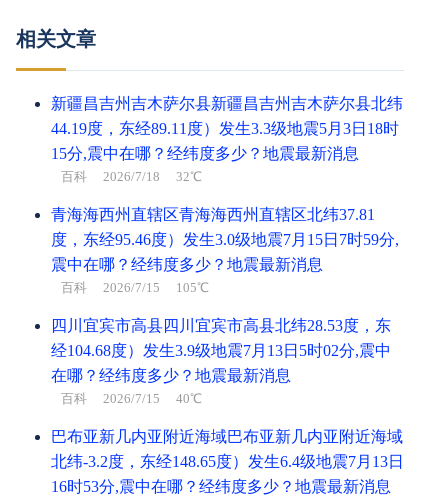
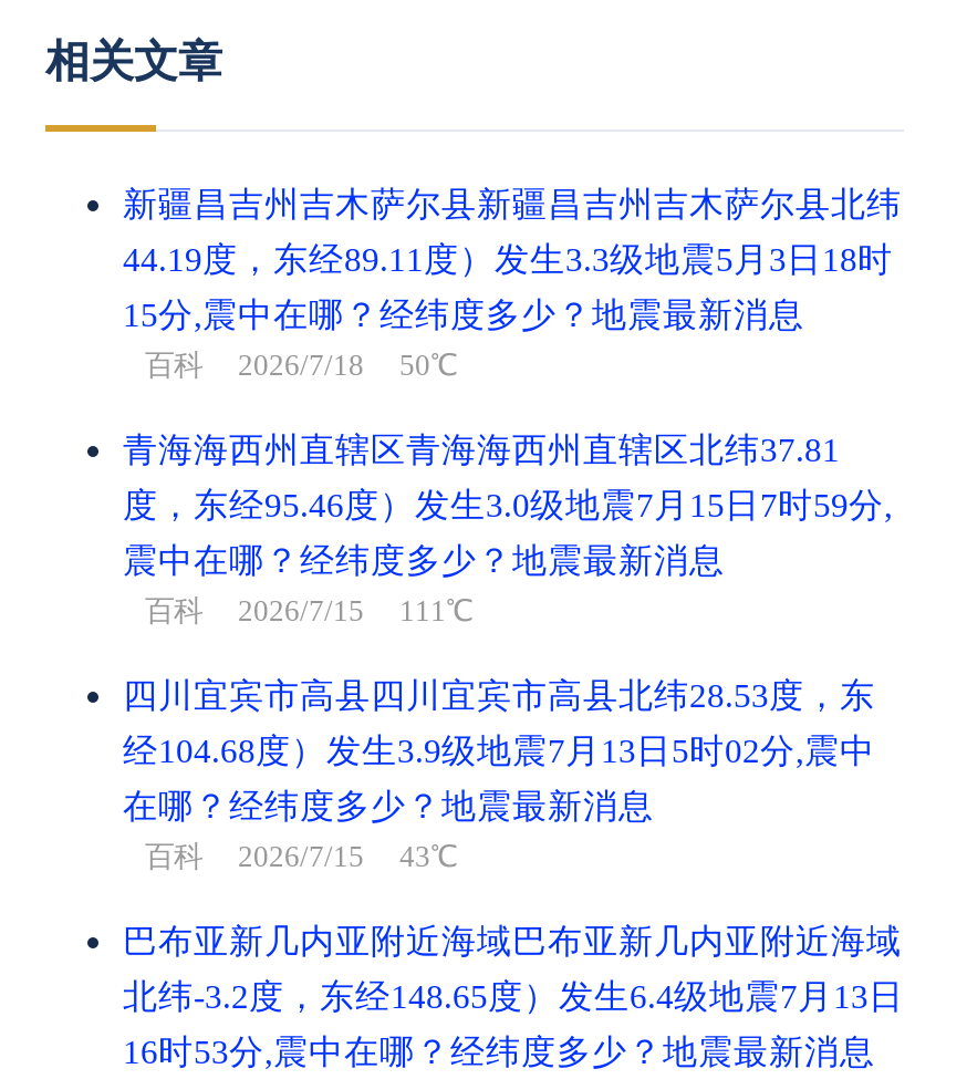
[61,169,202,184] 百科2026/7/18 32℃ -> [145,348,457,381] 百科2026/7/18 50℃
[61,280,209,295] 百科2026/7/15 105℃ -> [145,593,472,627] 百科2026/7/15 111℃
[61,391,202,406] 百科2026/7/15 40℃ -> [145,839,457,872] 百科2026/7/15 43℃

